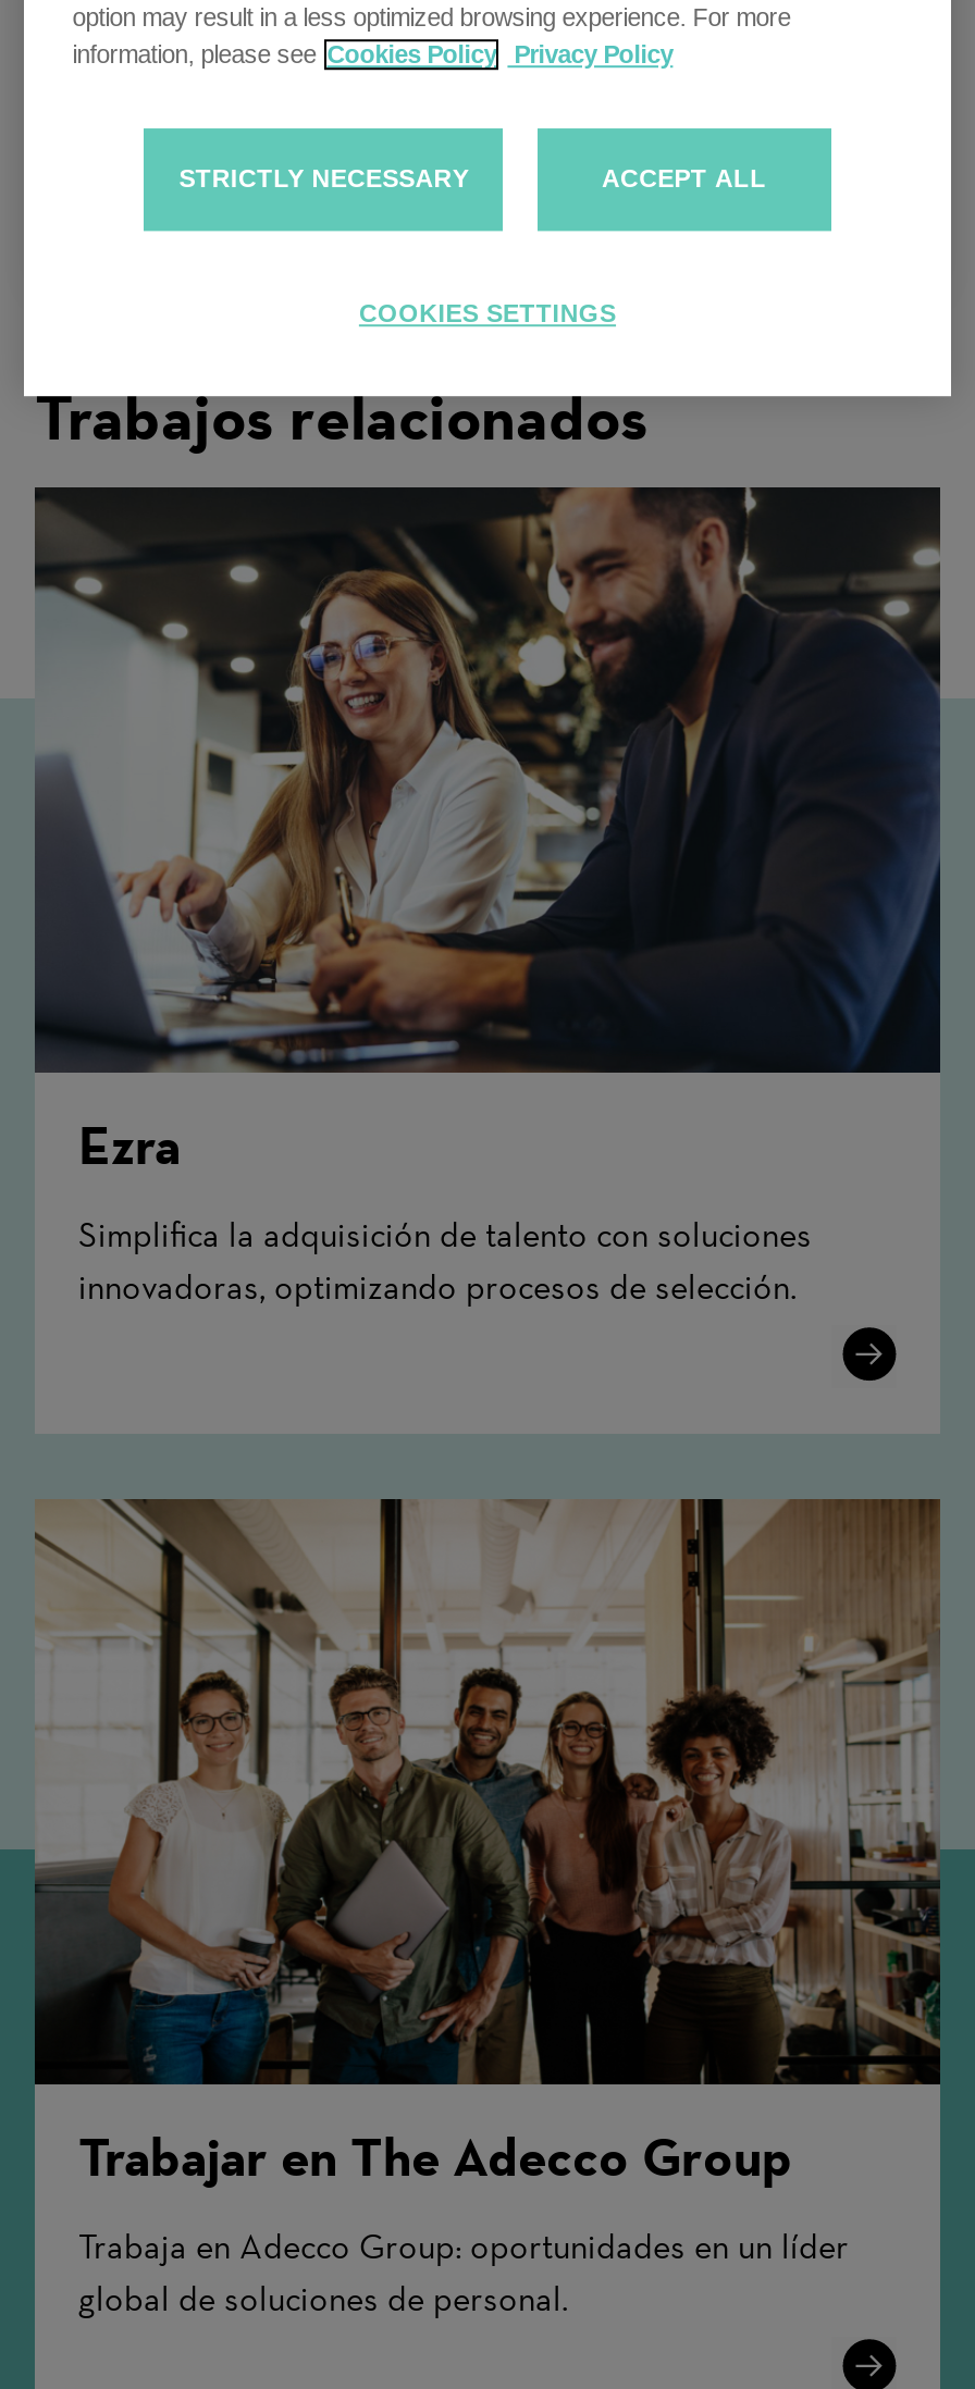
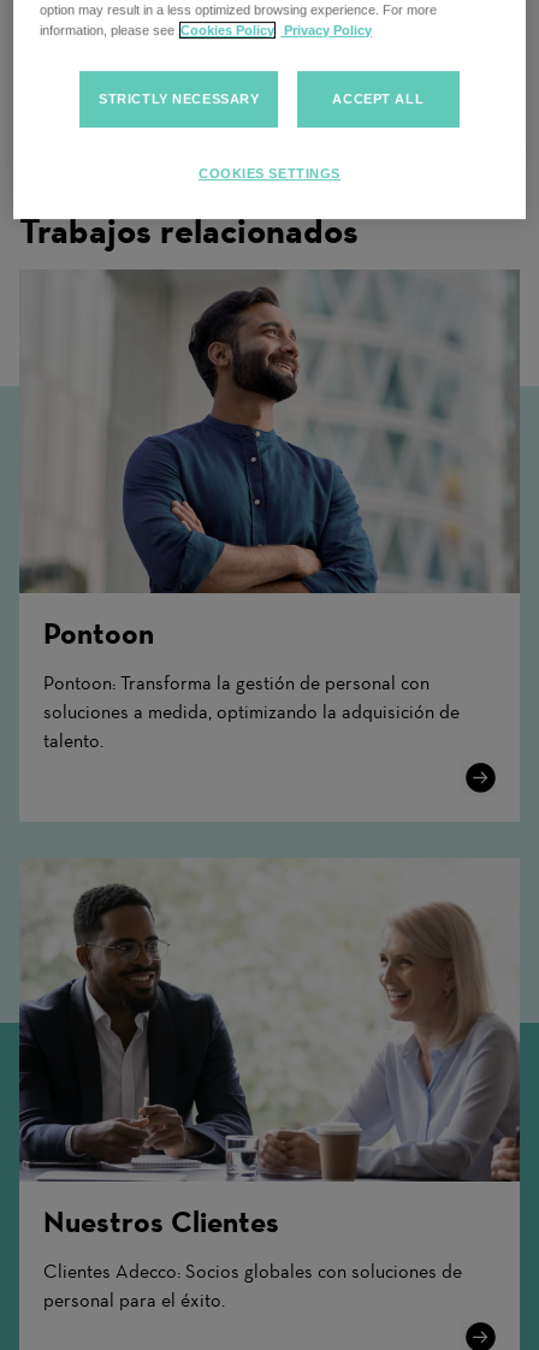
[35,487,940,1177] [image] | Ezra -> [20,271,519,651] [image] | Pontoon
[78,1214,812,1307] Simplifica la adquisición de talento con soluciones | innovadoras, optimizando procesos de selección. -> [43,671,460,752] Pontoon: Transforma la gestión de personal con | soluciones a medida, optimizando la adquisición de | talento.
[7,1497,968,2188] [image] | Trabajar en The Adecco Group -> [4,858,535,1239] [image] | Nuestros Clientes
[78,2225,849,2319] Trabaja en Adecco Group: oportunidades en un líder | global de soluciones de personal. -> [43,1260,462,1311] Clientes Adecco: Socios globales con soluciones de | personal para el éxito.

